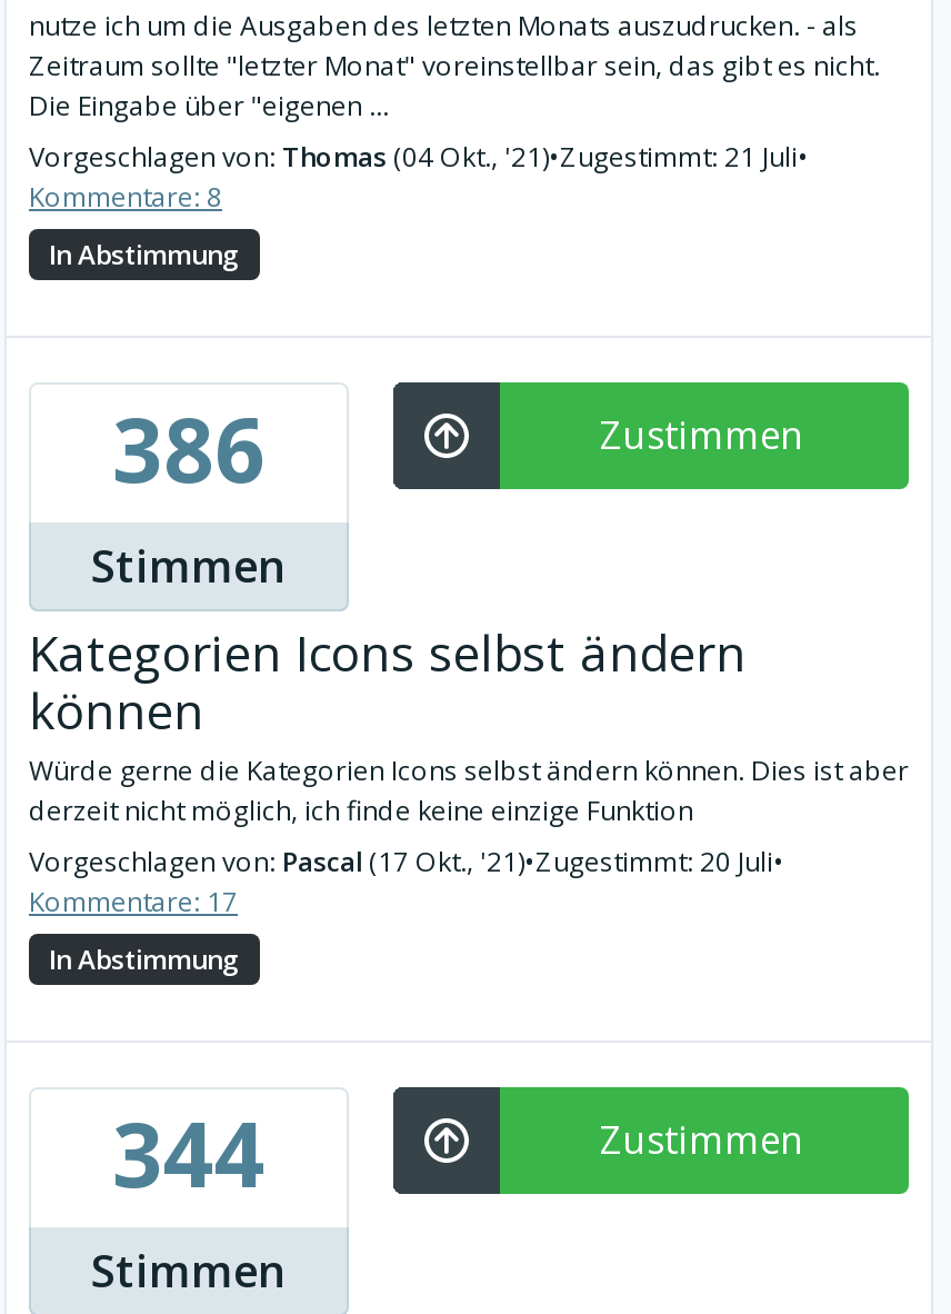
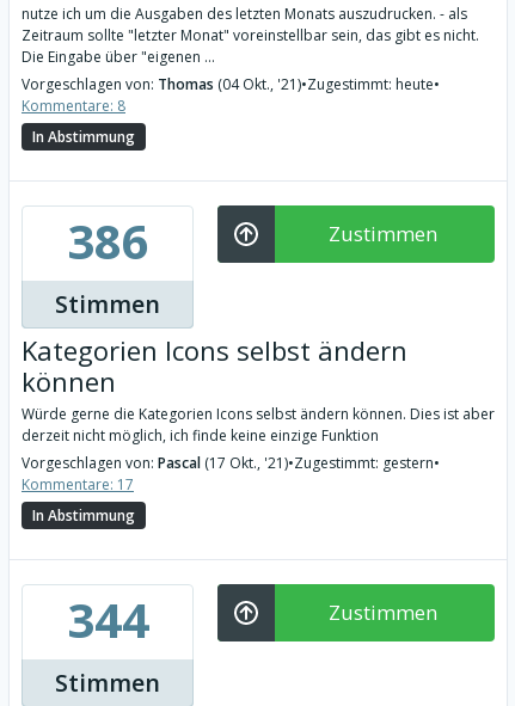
[29,138,809,176] Vorgeschlagen von: Thomas (04 Okt., '21) •Zugestimmt: 21 Juli• -> [22,74,440,94] Vorgeschlagen von: Thomas (04 Okt., '21) •Zugestimmt: heute•
[29,843,784,880] Vorgeschlagen von: Pascal (17 Okt., '21) •Zugestimmt: 20 Juli• -> [22,453,440,473] Vorgeschlagen von: Pascal (17 Okt., '21) •Zugestimmt: gestern•

